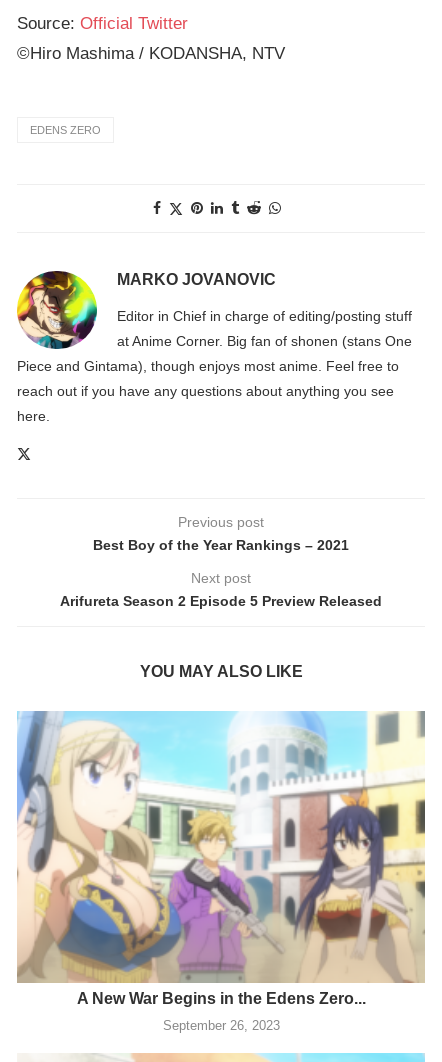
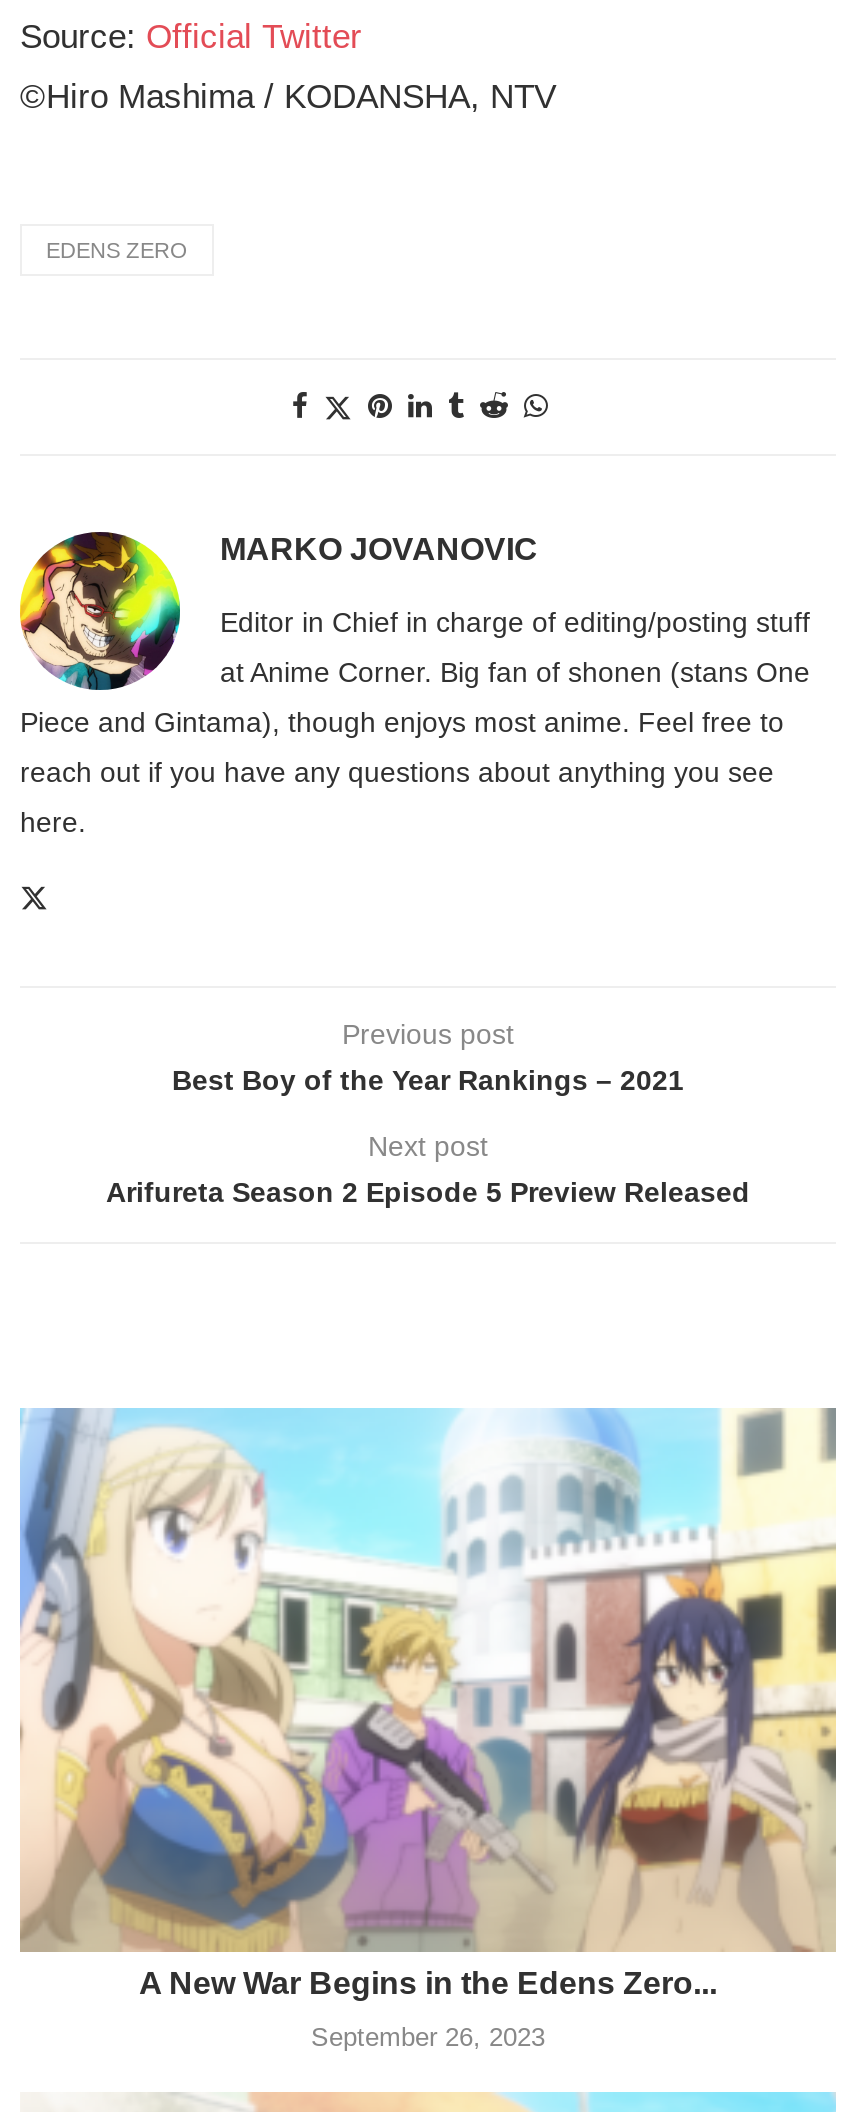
[139,662,302,679] YOU MAY ALSO LIKE -> none

